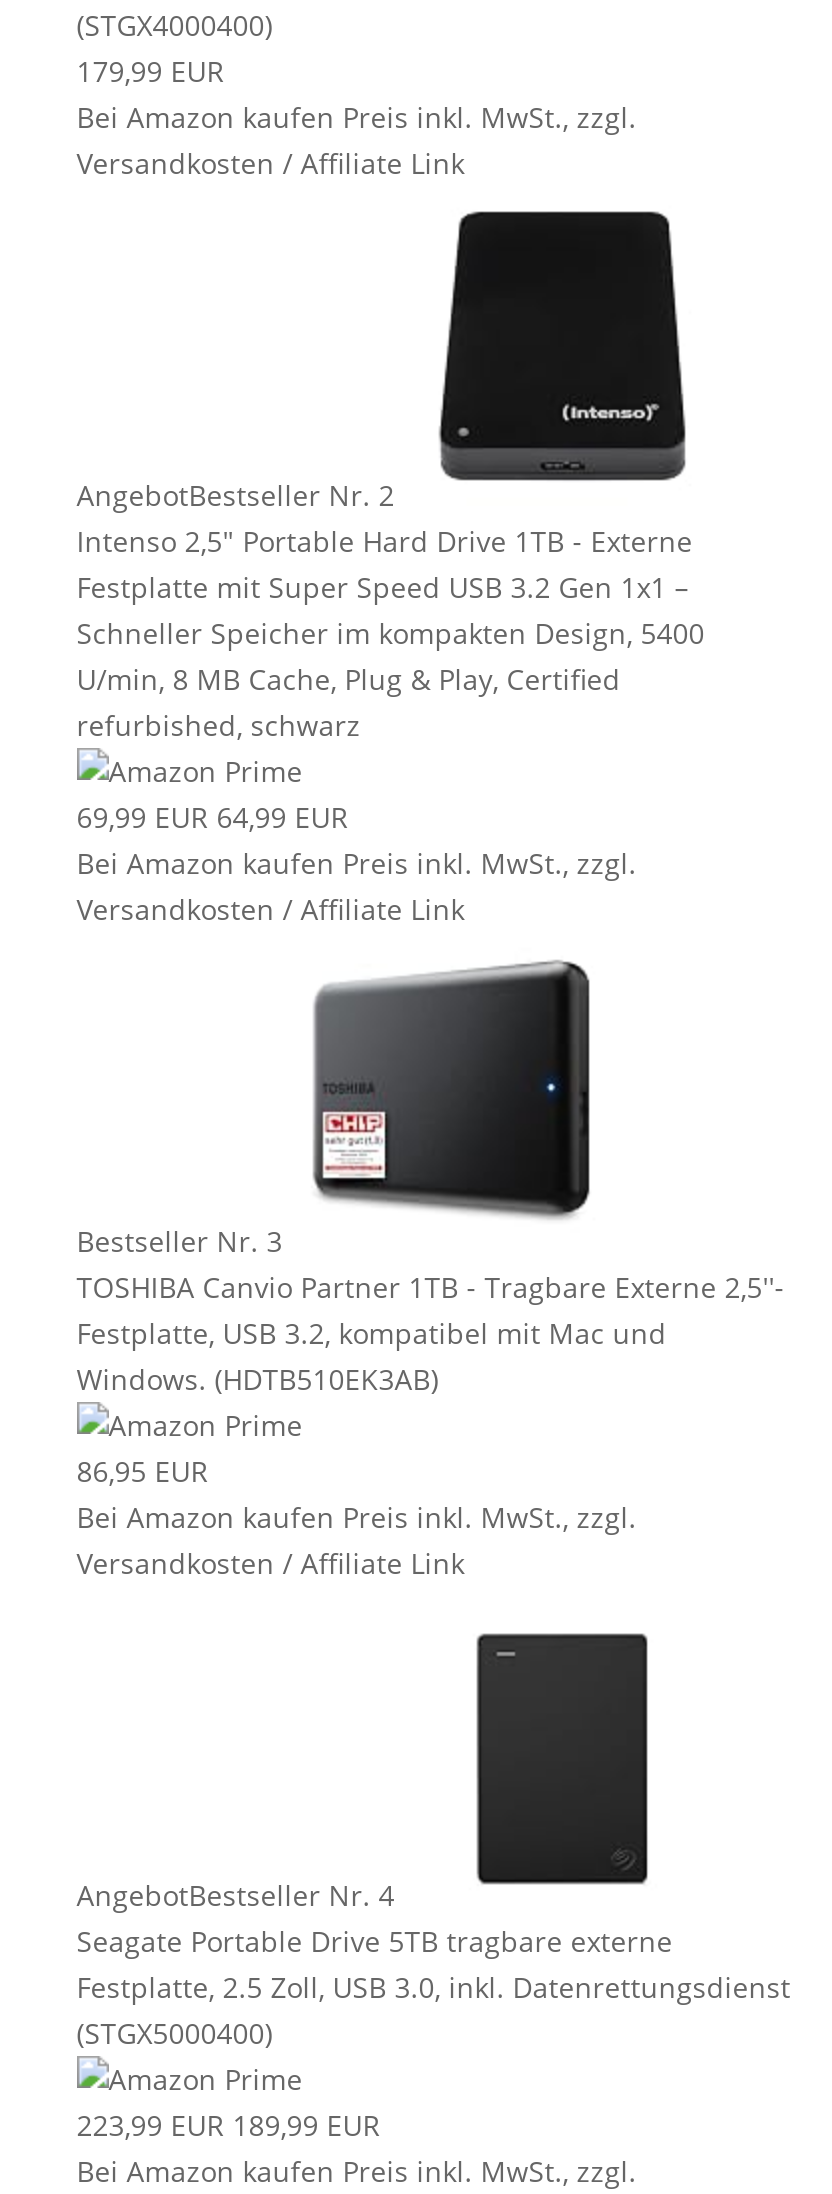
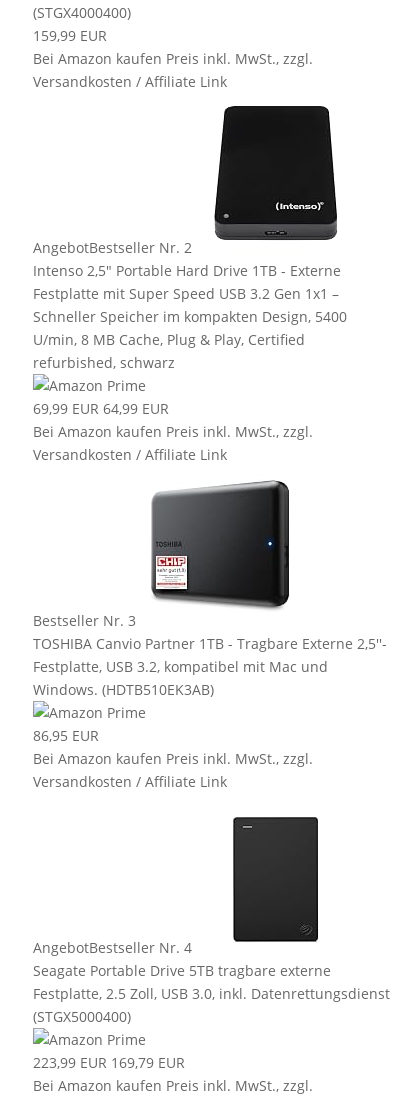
[77,52,225,90] 179,99 EUR -> [33,26,107,45] 159,99 EUR
[77,2106,381,2144] 223,99 EUR 189,99 EUR -> [33,1053,185,1072] 223,99 EUR 169,79 EUR

